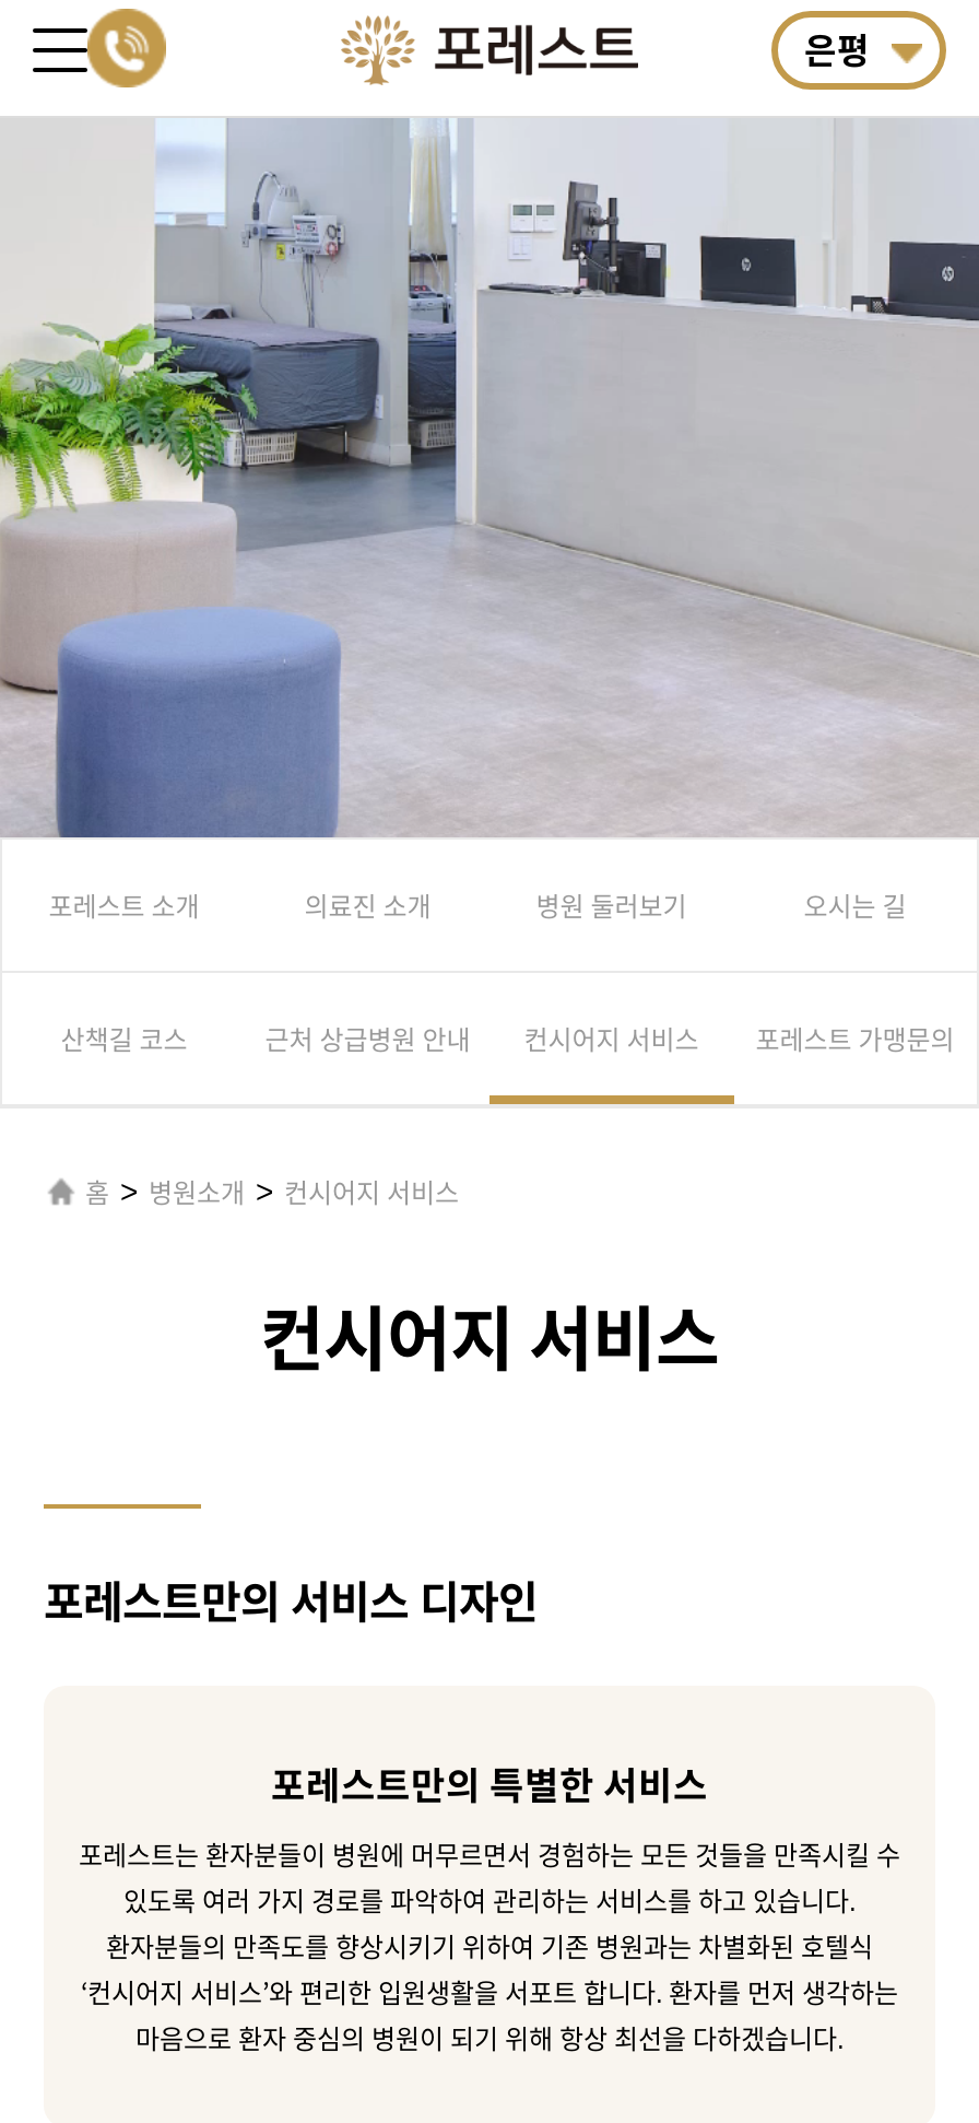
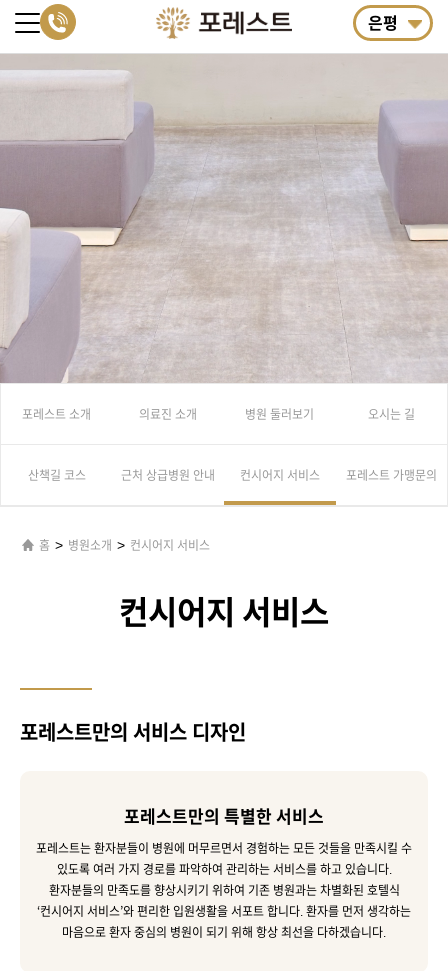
[7,120,972,840] [image] -> [3,54,445,384] [image]

